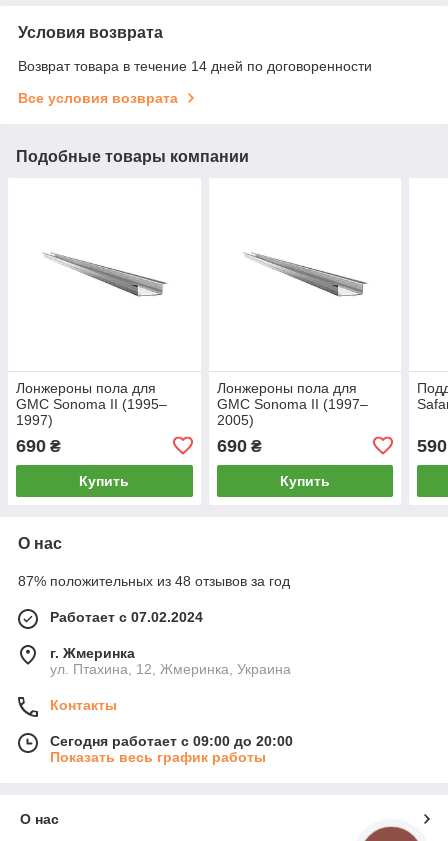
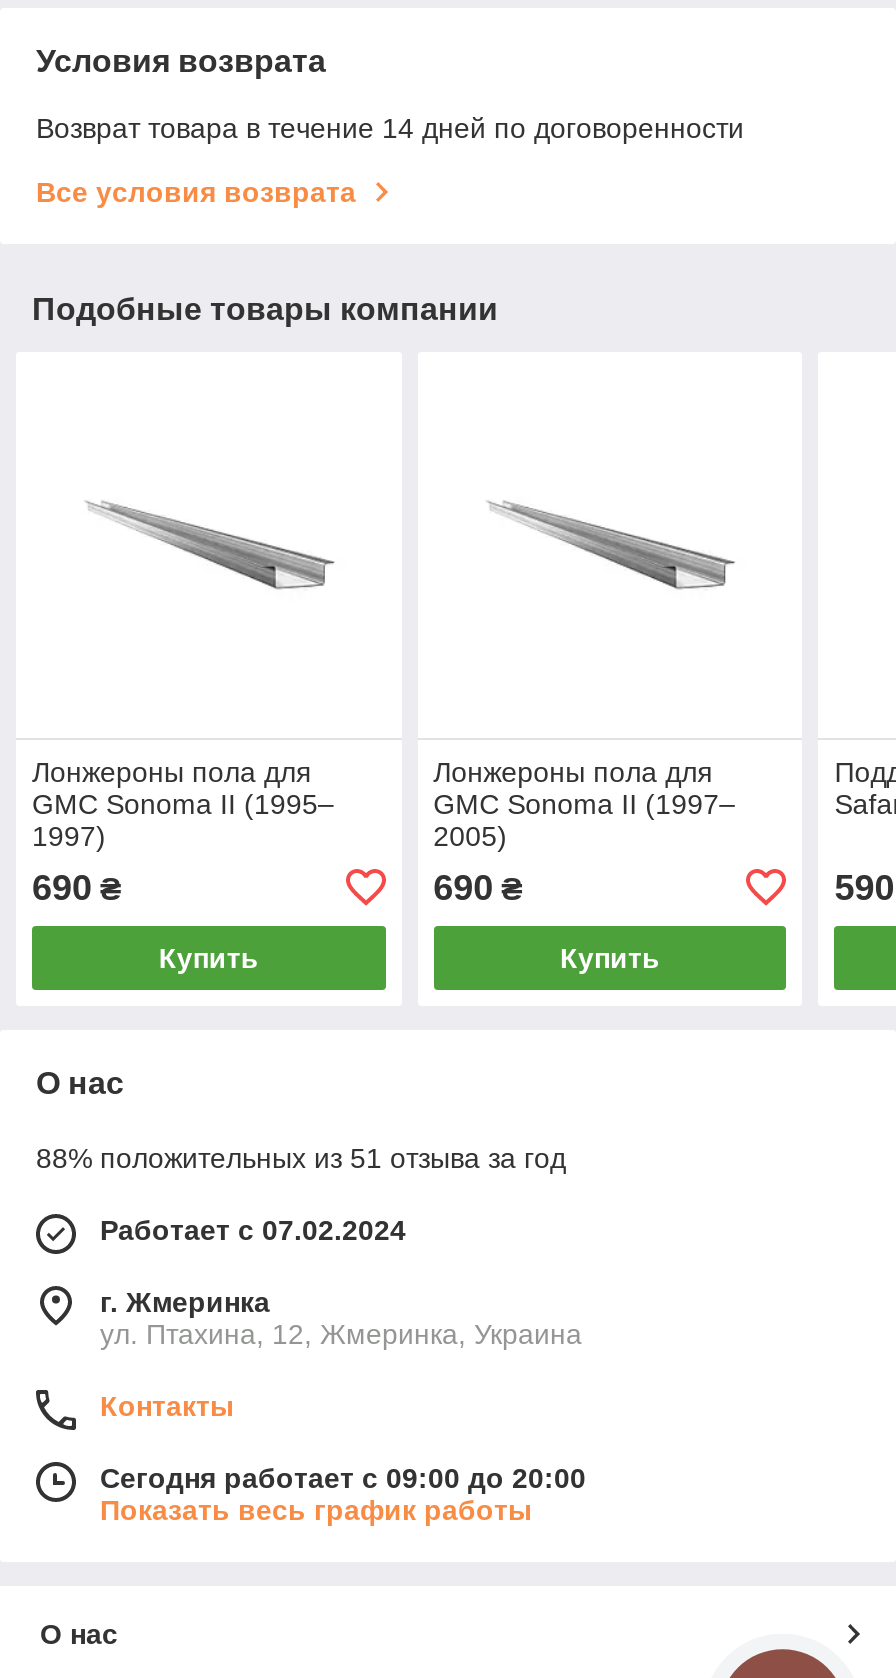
[18,573,290,589] 87% положительных из 48 отзывов за год -> [36,1142,566,1174] 88% положительных из 51 отзыва за год

